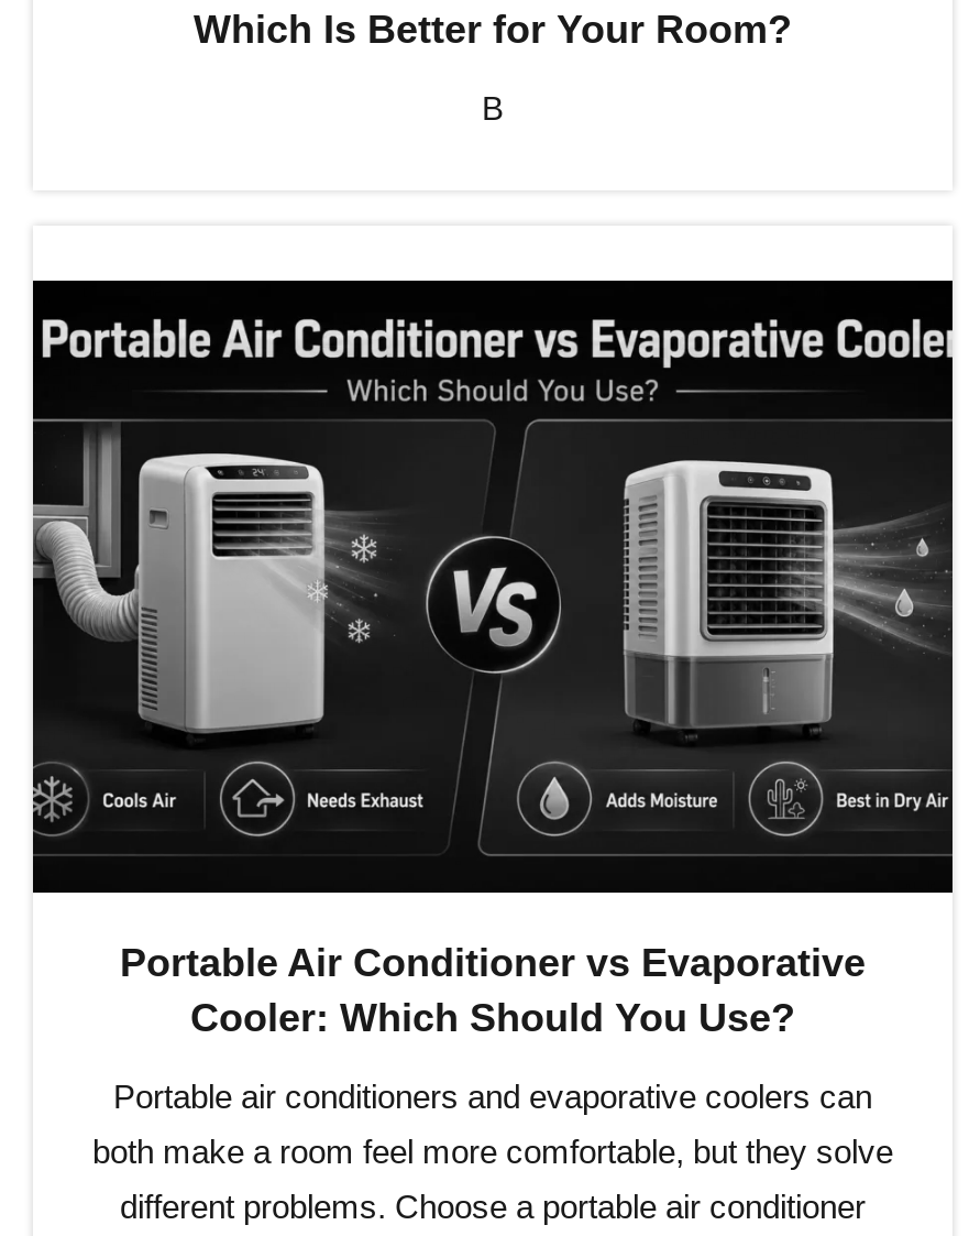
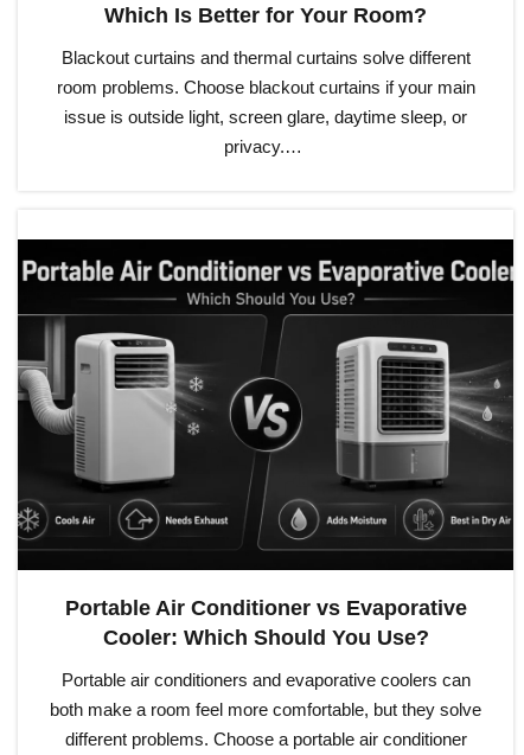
[482,88,504,125] B -> [56,47,475,156] Blackout curtains and thermal curtains solve different | room problems. Choose blackout curtains if your main | issue is outside light, screen glare, daytime sleep, or | privacy.…

